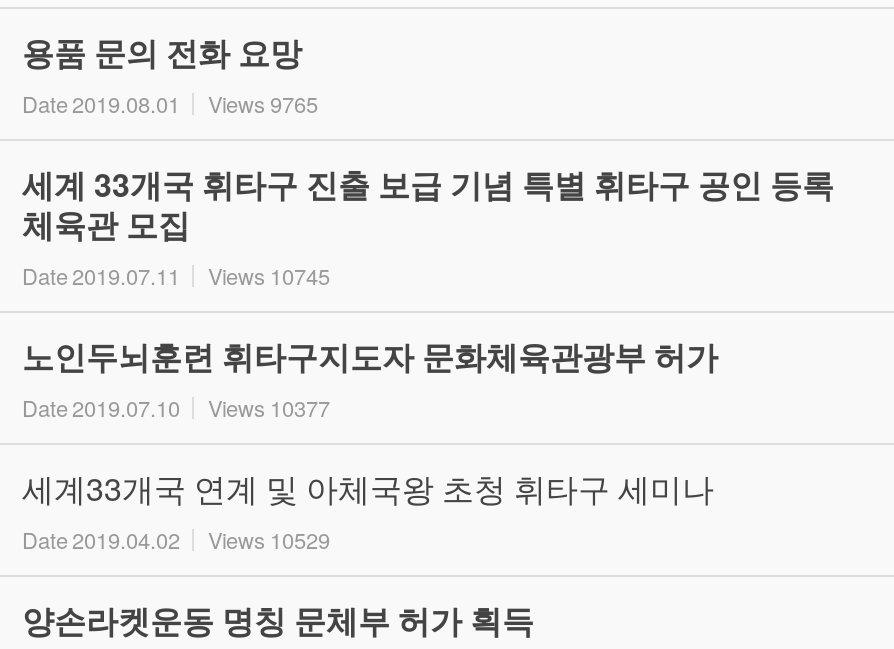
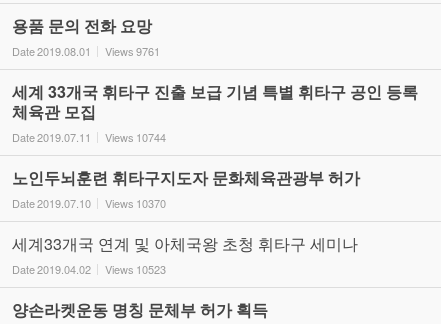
[22,86,318,118] Date 2019.08.01 Views 9765 -> [12,42,160,58] Date 2019.08.01 Views 9761
[22,258,330,290] Date 2019.07.11 Views 10745 -> [12,128,166,144] Date 2019.07.11 Views 10744
[22,390,330,422] Date 2019.07.10 Views 10377 -> [12,194,166,210] Date 2019.07.10 Views 10370
[22,522,330,554] Date 2019.04.02 Views 10529 -> [12,260,166,276] Date 2019.04.02 Views 10523

